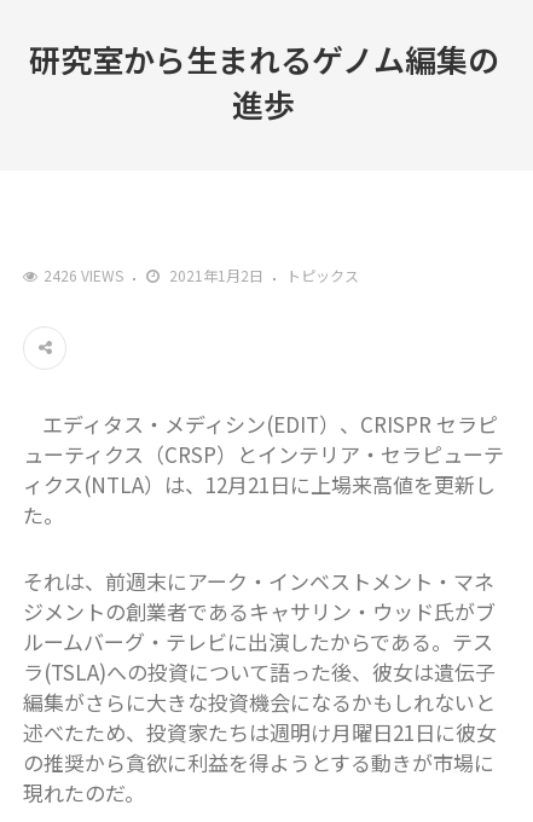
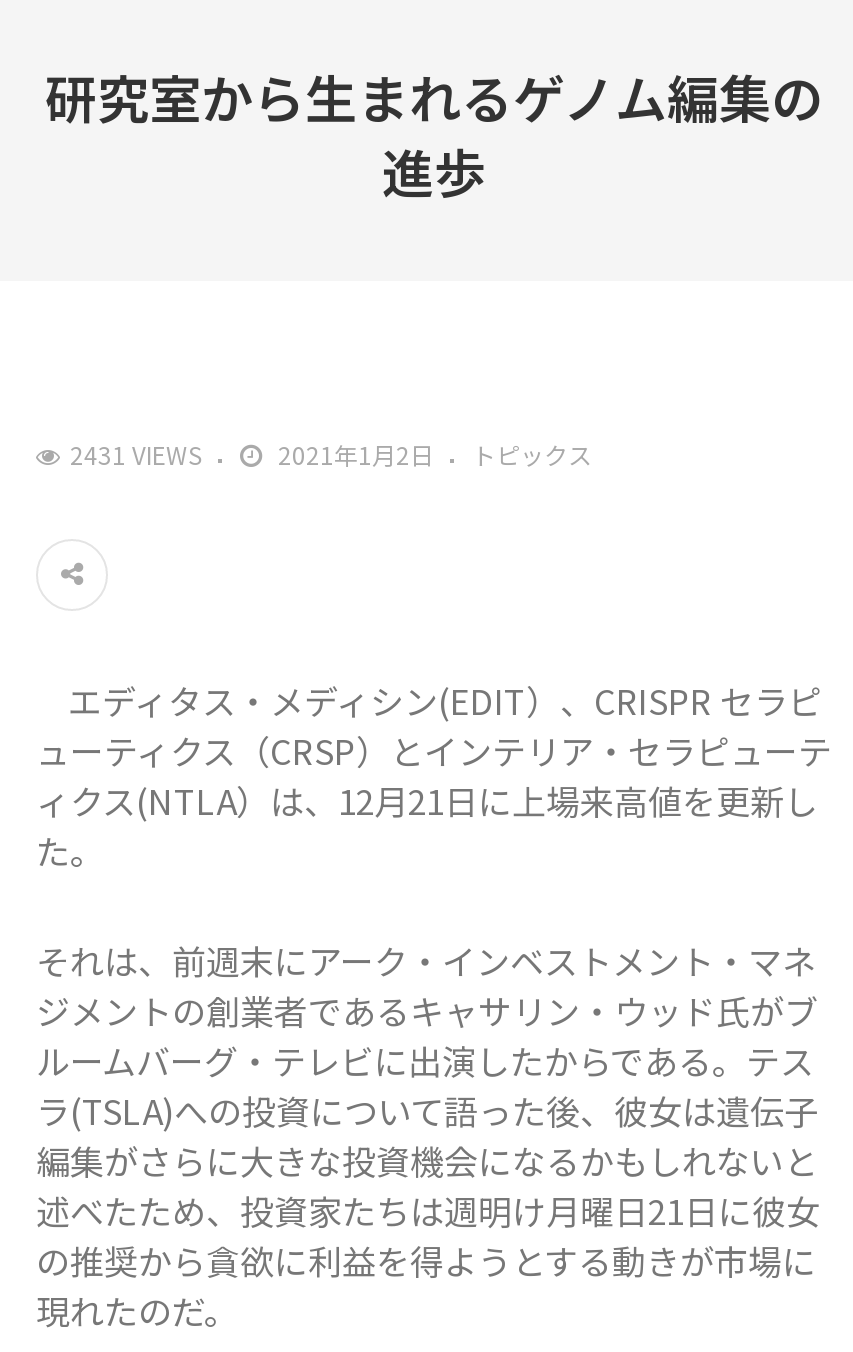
[44,265,123,285] 2426 VIEWS -> [70,437,202,471] 2431 VIEWS

